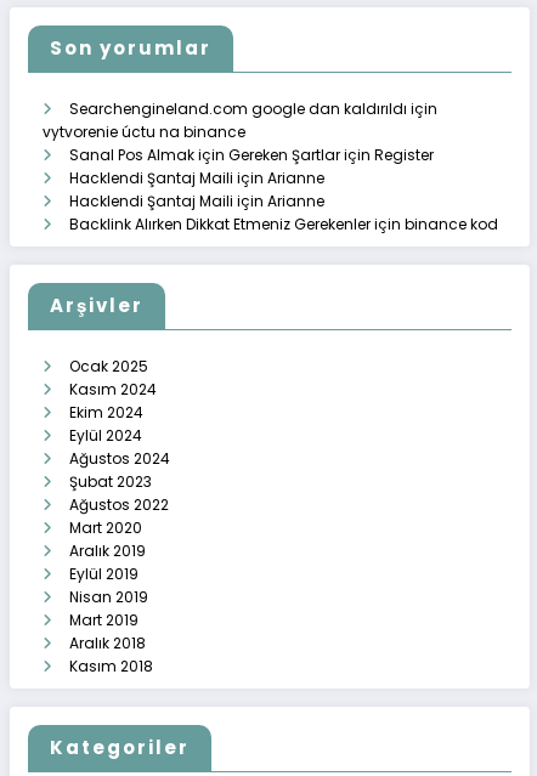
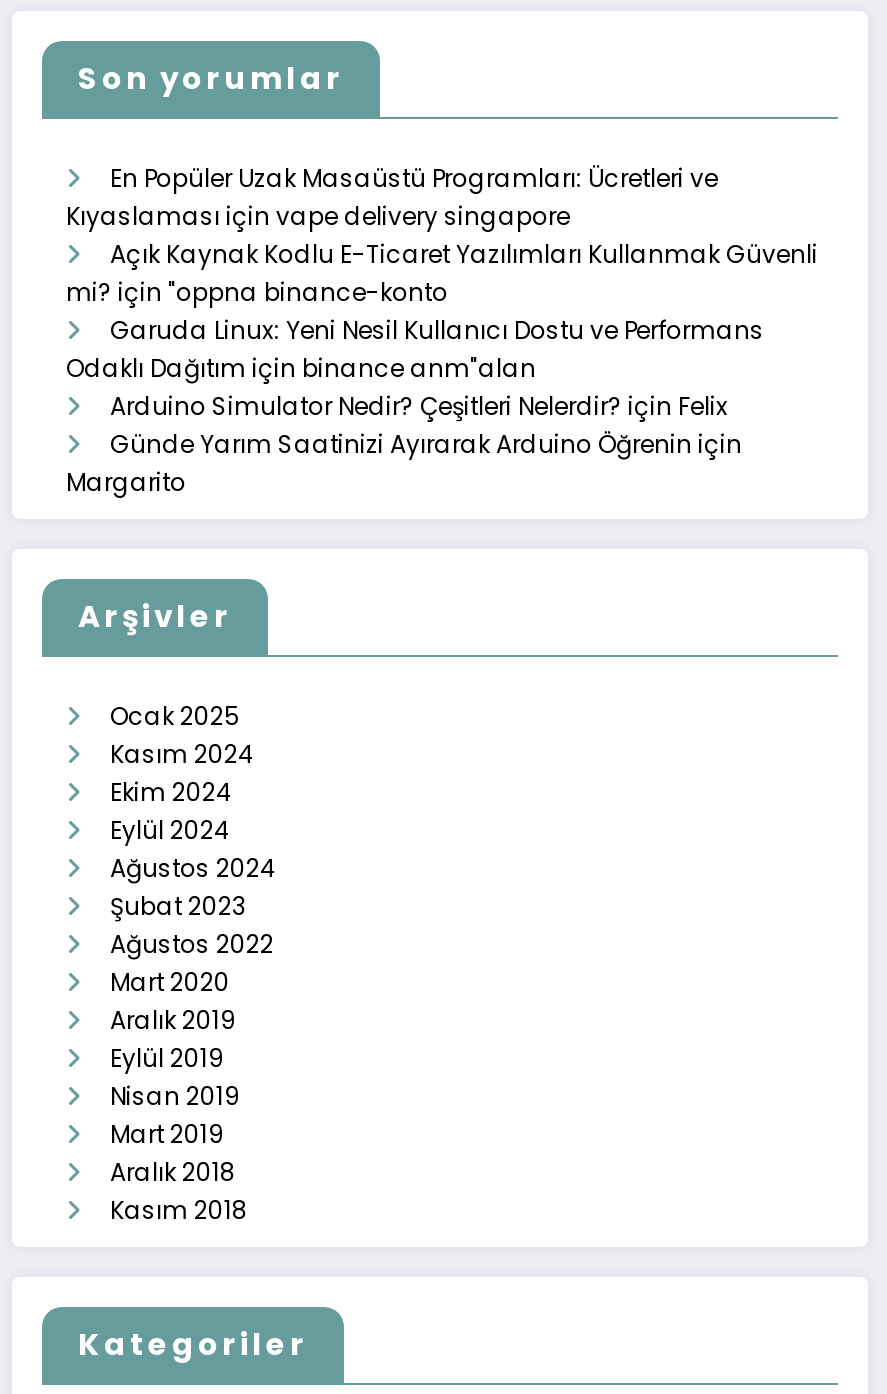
[43,99,498,235] Searchengineland.com google dan kaldırıldı için | vytvorenie úctu na binance | Sanal Pos Almak için Gereken Şartlar için Register | Hacklendi Şantaj Maili için Arianne | Hacklendi Şantaj Maili için Arianne | Backlink Alırken Dikkat Etmeniz Gerekenler için binance kod -> [66,162,818,500] En Popüler Uzak Masaüstü Programları: Ücretleri ve | Kıyaslaması için vape delivery singapore | Açık Kaynak Kodlu E-Ticaret Yazılımları Kullanmak Güvenli | mi? için "oppna binance-konto | Garuda Linux: Yeni Nesil Kullanıcı Dostu ve Performans | Odaklı Dağıtım için binance anm"alan | Arduino Simulator Nedir? Çeşitleri Nelerdir? için Felix | Günde Yarım Saatinizi Ayırarak Arduino Öğrenin için | Margarito

